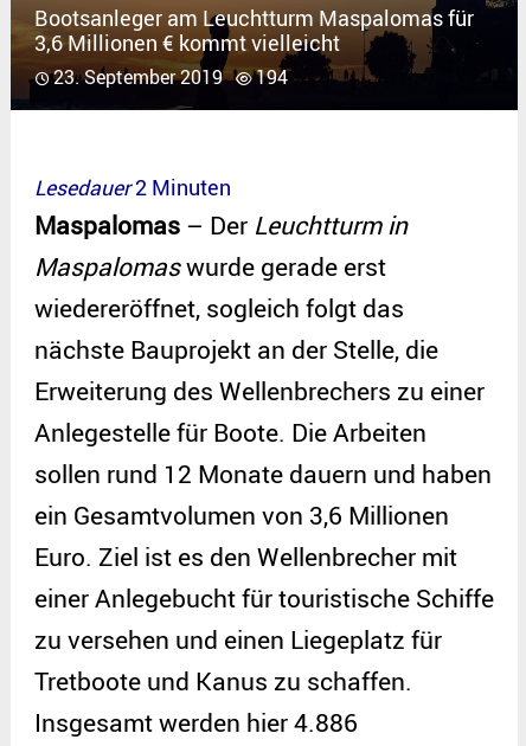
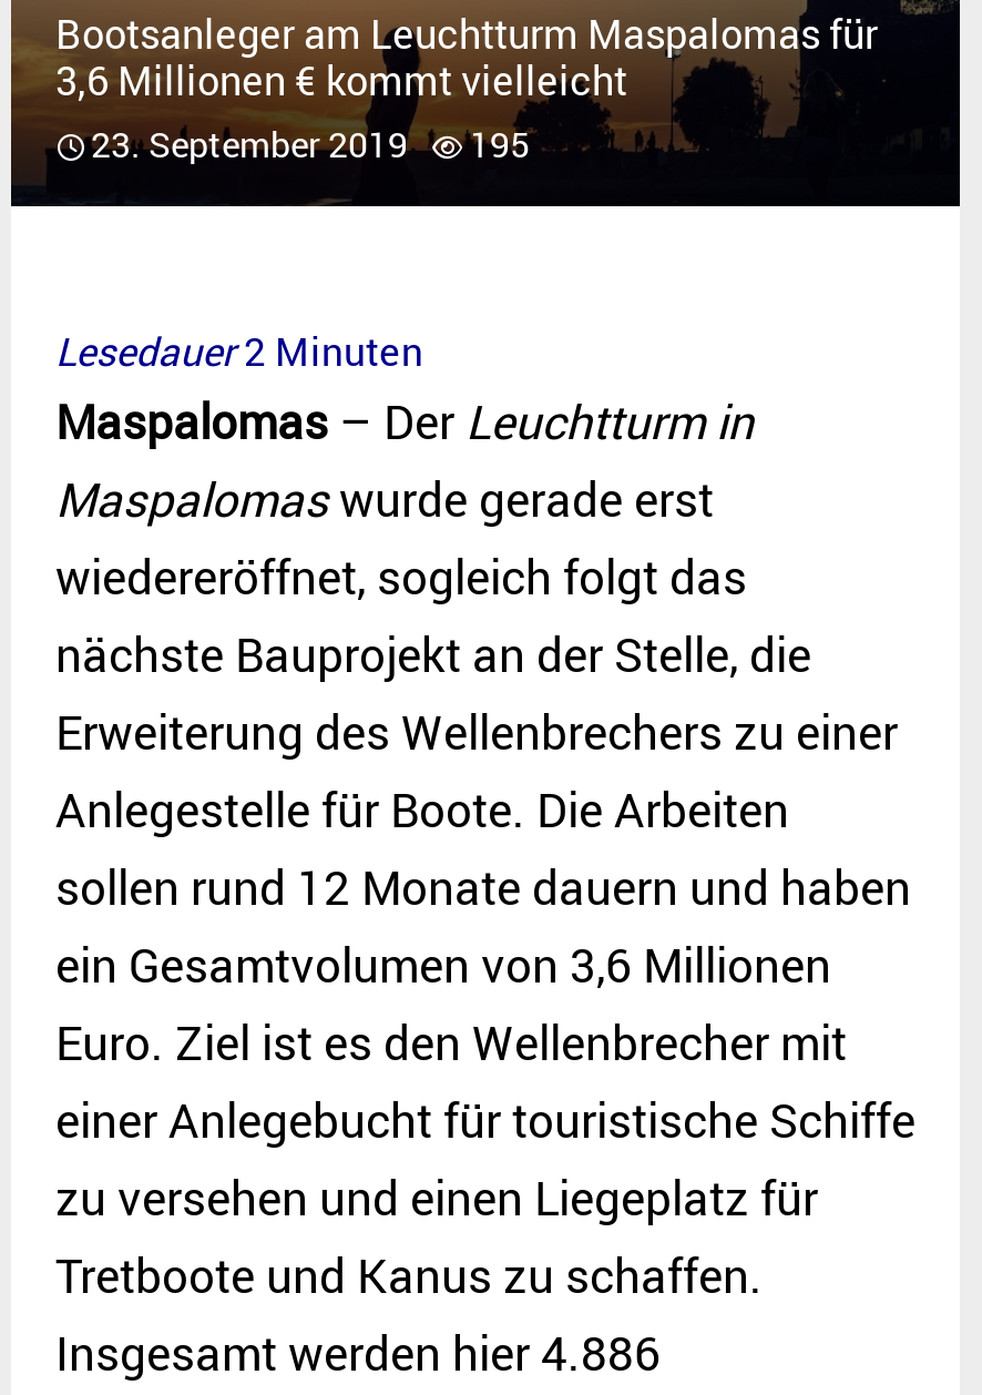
[53,64,288,90] 23. September 2019 194 -> [91,120,530,168] 23. September 2019 195

